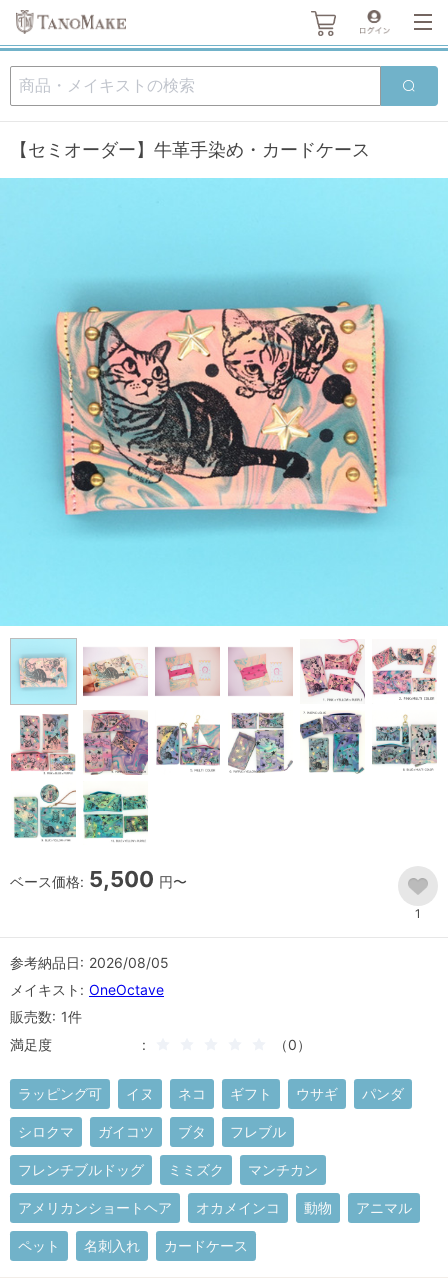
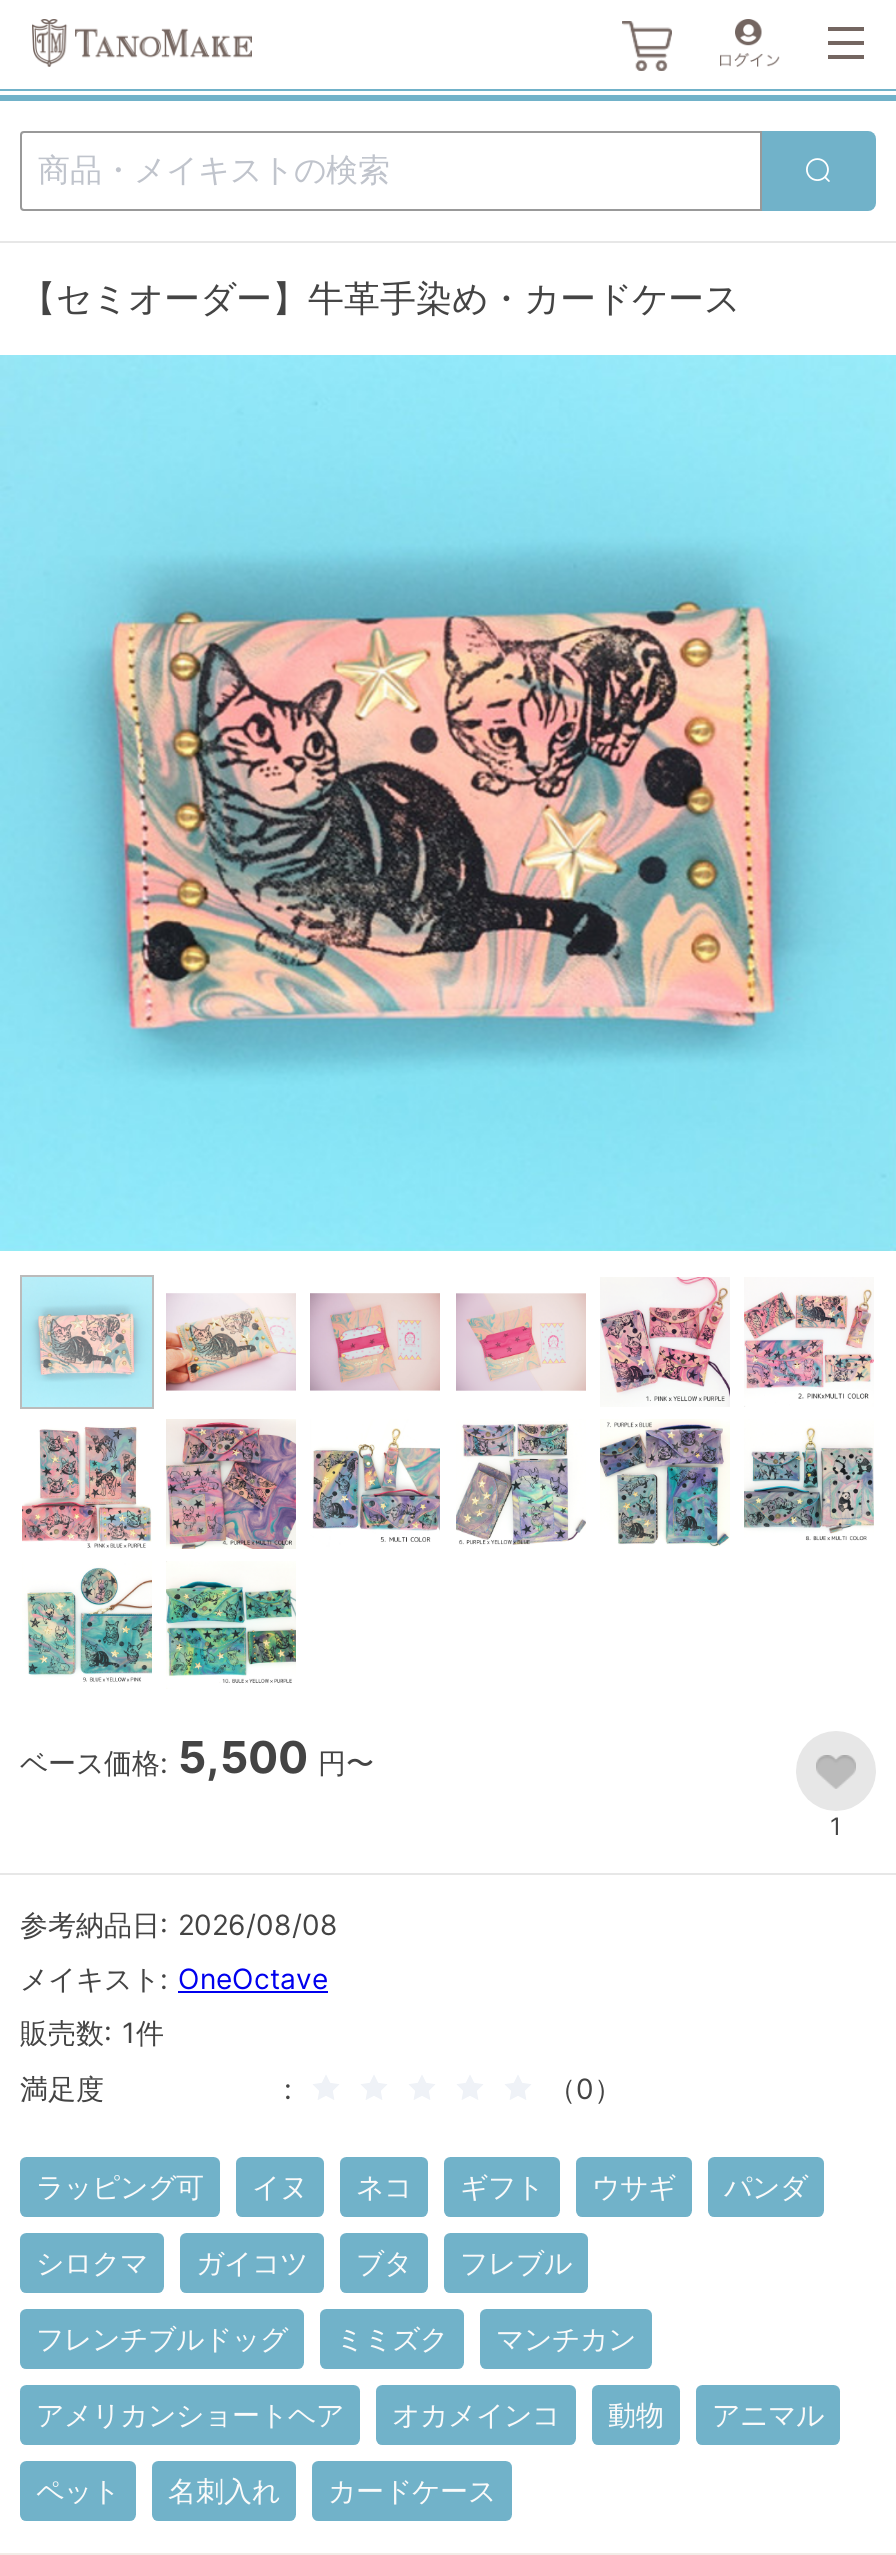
[10,954,169,971] 参考納品日: 2026/08/05 -> [20,1908,338,1942] 参考納品日: 2026/08/08

